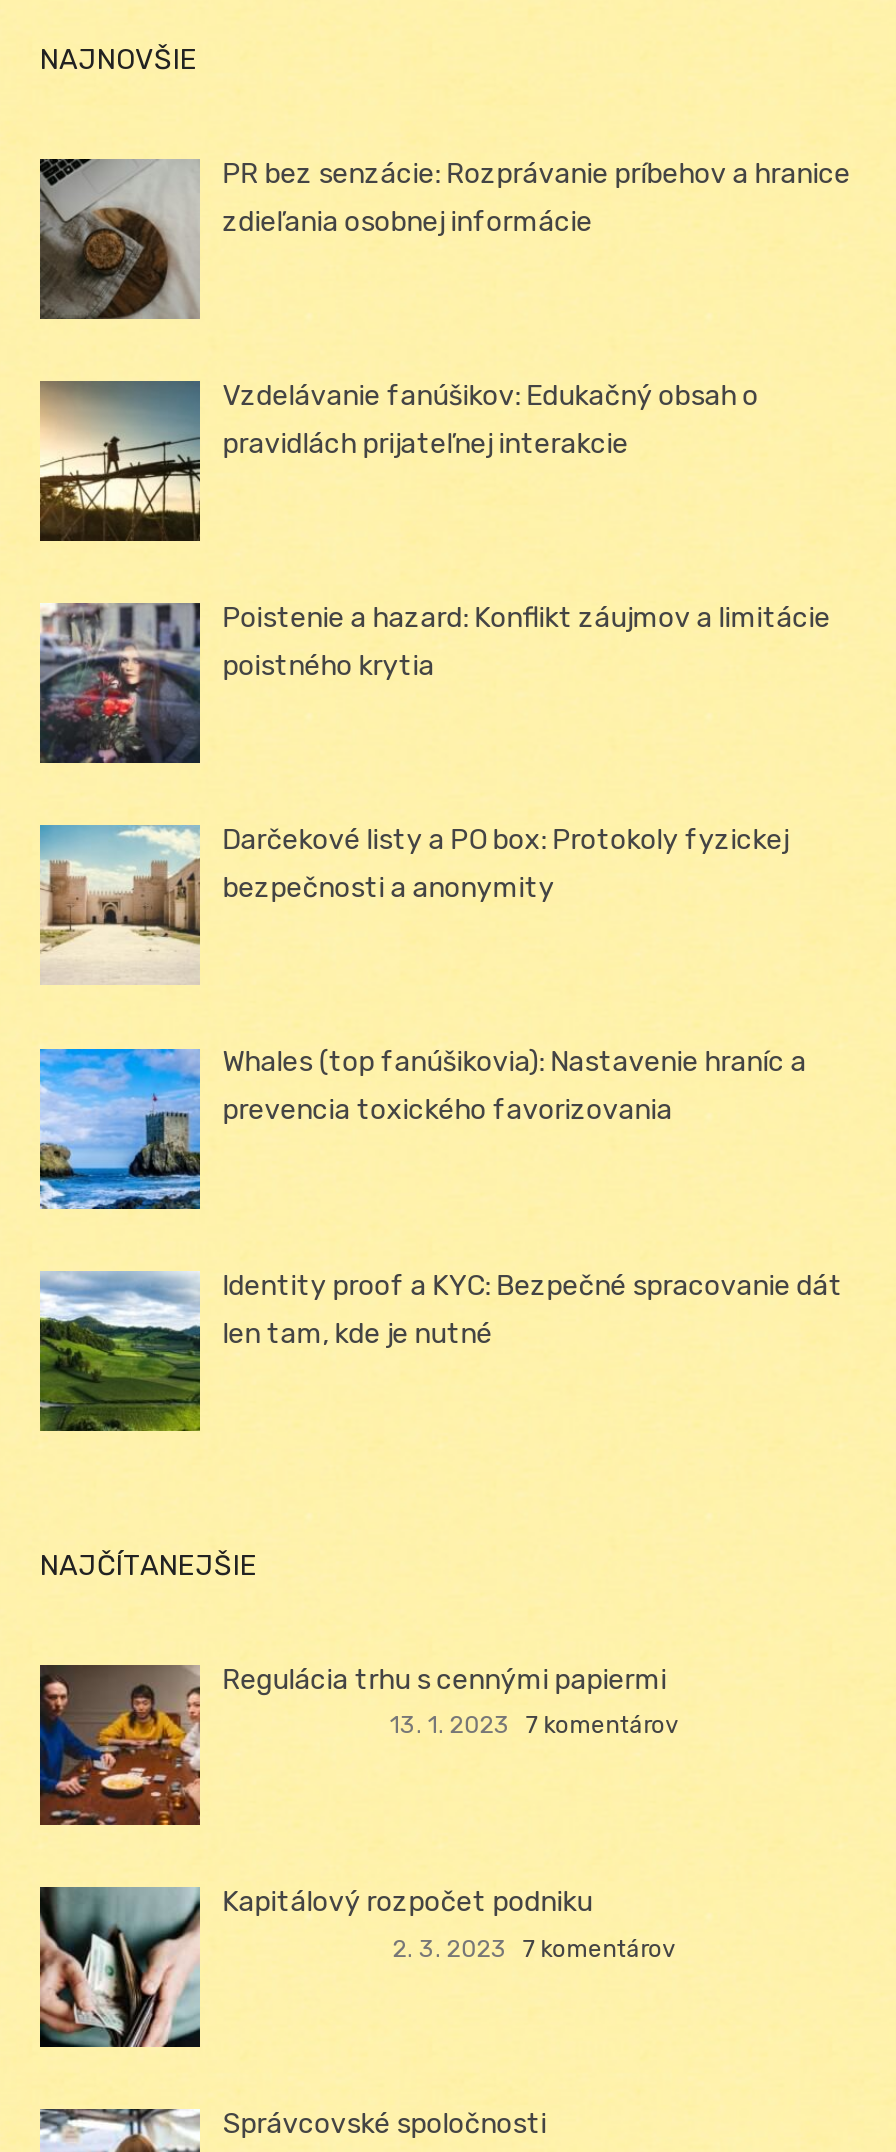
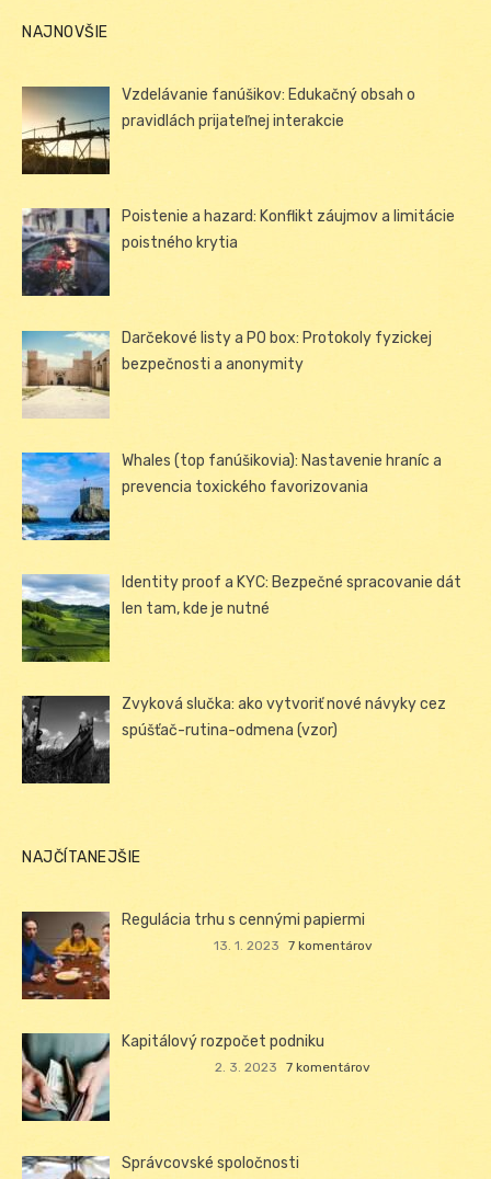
[38,156,850,320] [image] | PR bez senzácie: Rozprávanie príbehov a hranice | zdieľania osobnej informácie -> none
moved [222,378,842,1350] -> [122,85,462,618]: Vzdelávanie fanúšikov: Edukačný obsah o | pravidlách prijateľnej interakcie | Poistenie a hazard: Konflikt záujmov a limitácie | ... | Identity proof a KYC: Bezpečné spracovanie dát | len tam, kde je nutné
none -> [21,695,446,785] [image] | Zvyková slučka: ako vytvoriť nové návyky cez | spúšťač-rutina-odmena (vzor)

